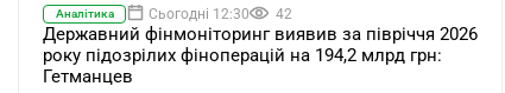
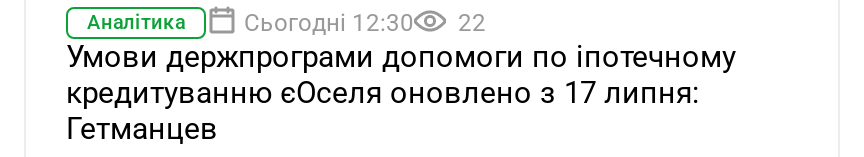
[43,6,478,66] 42 | Державний фінмоніторинг виявив за півріччя 2026 | року підозрілих фіноперацій на 194,2 млрд грн: -> [66,9,736,111] 22 | Умови держпрограми допомоги по іпотечному | кредитуванню єОселя оновлено з 17 липня:

